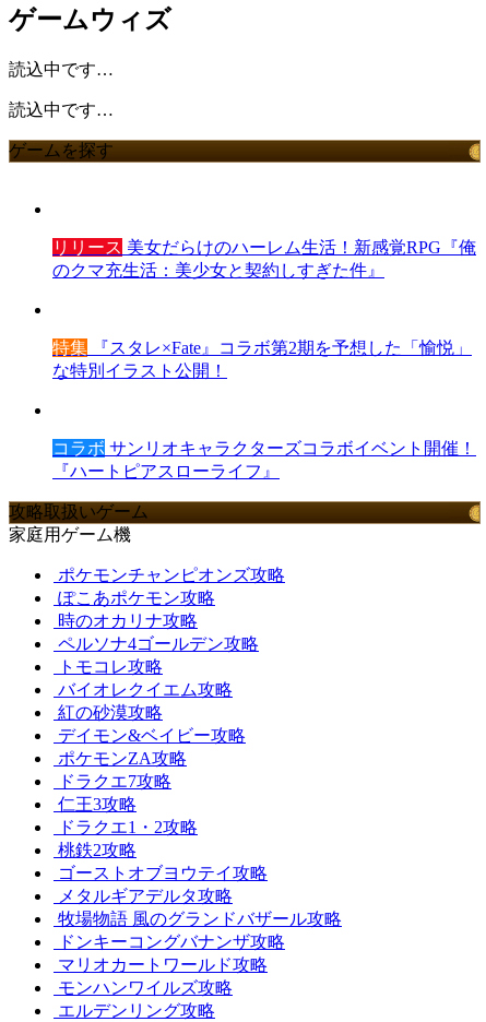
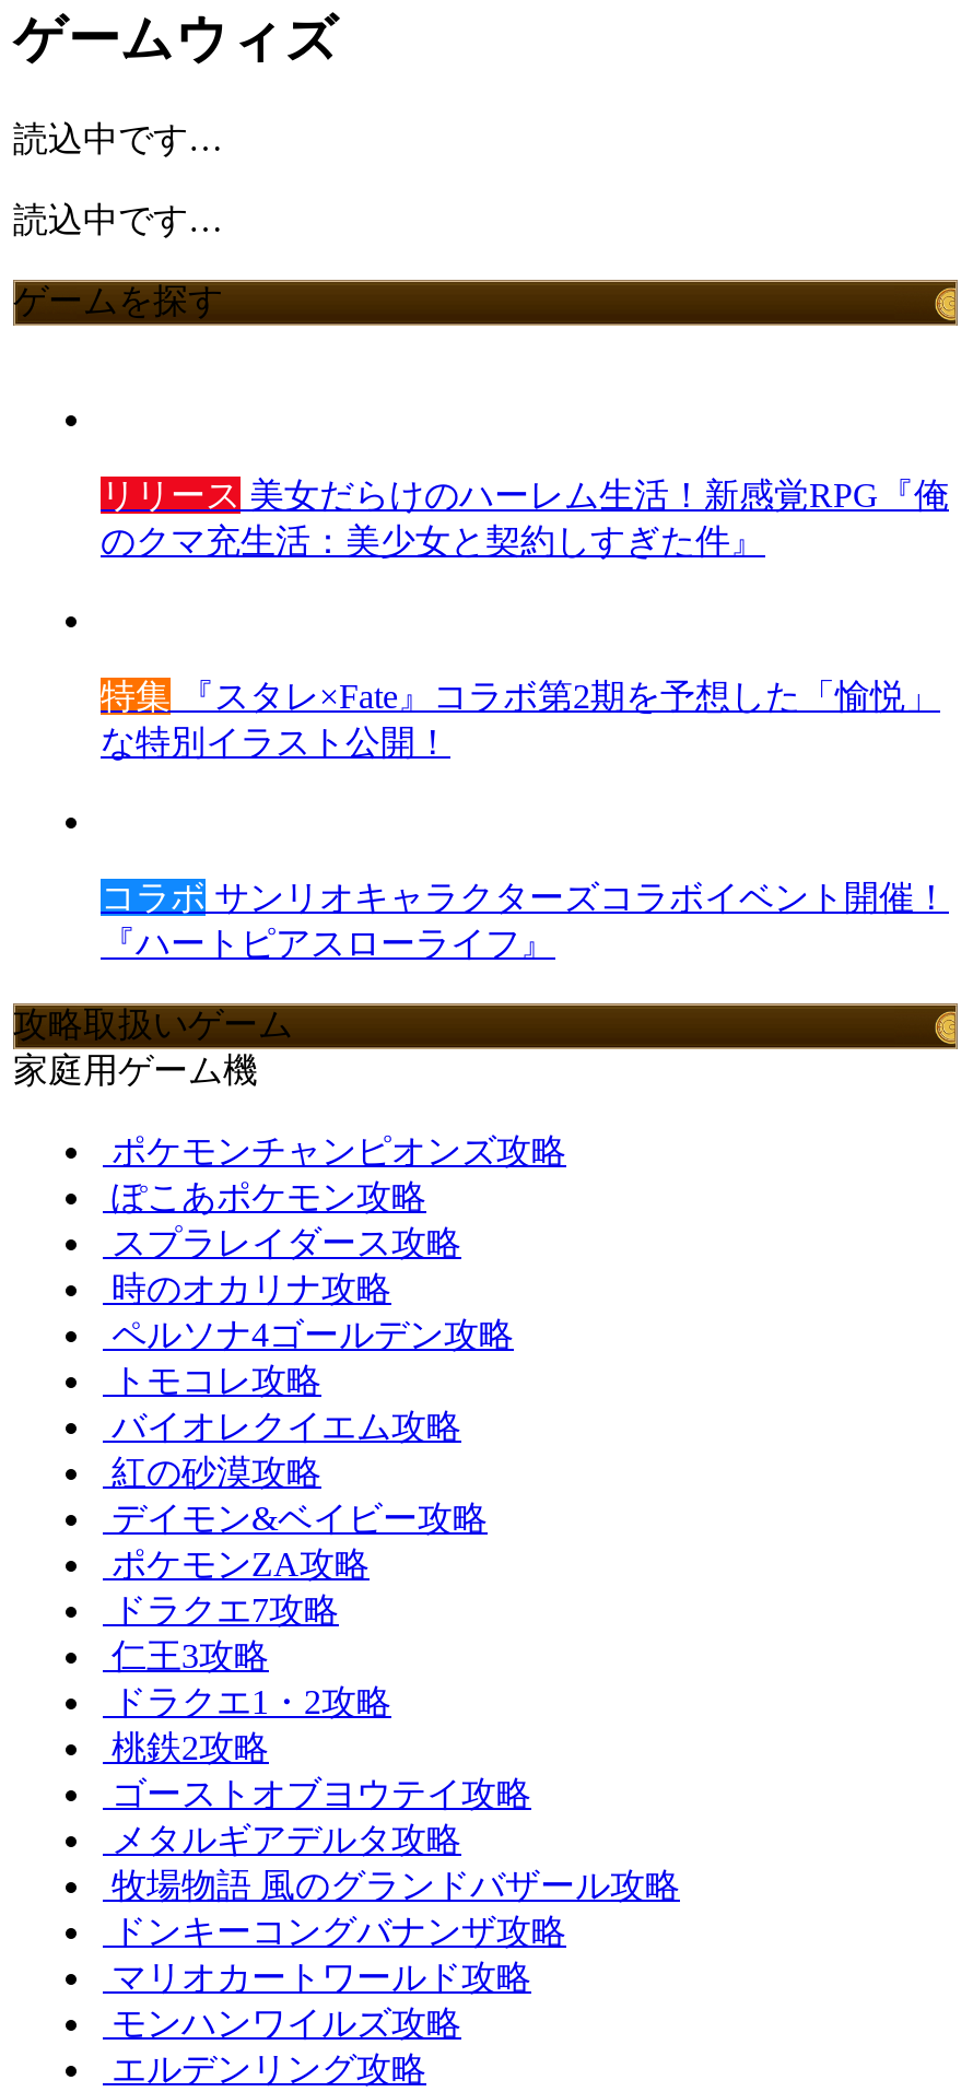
none -> [112,1224,461,1261] スプラレイダース攻略

